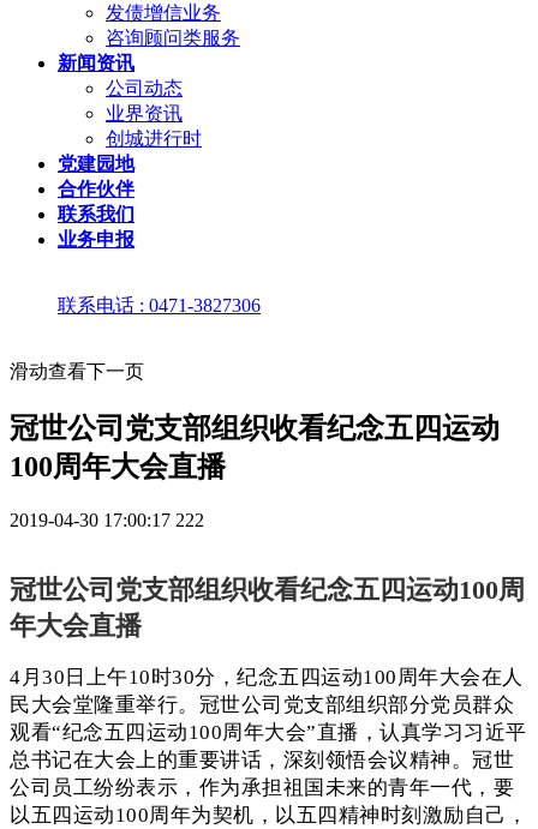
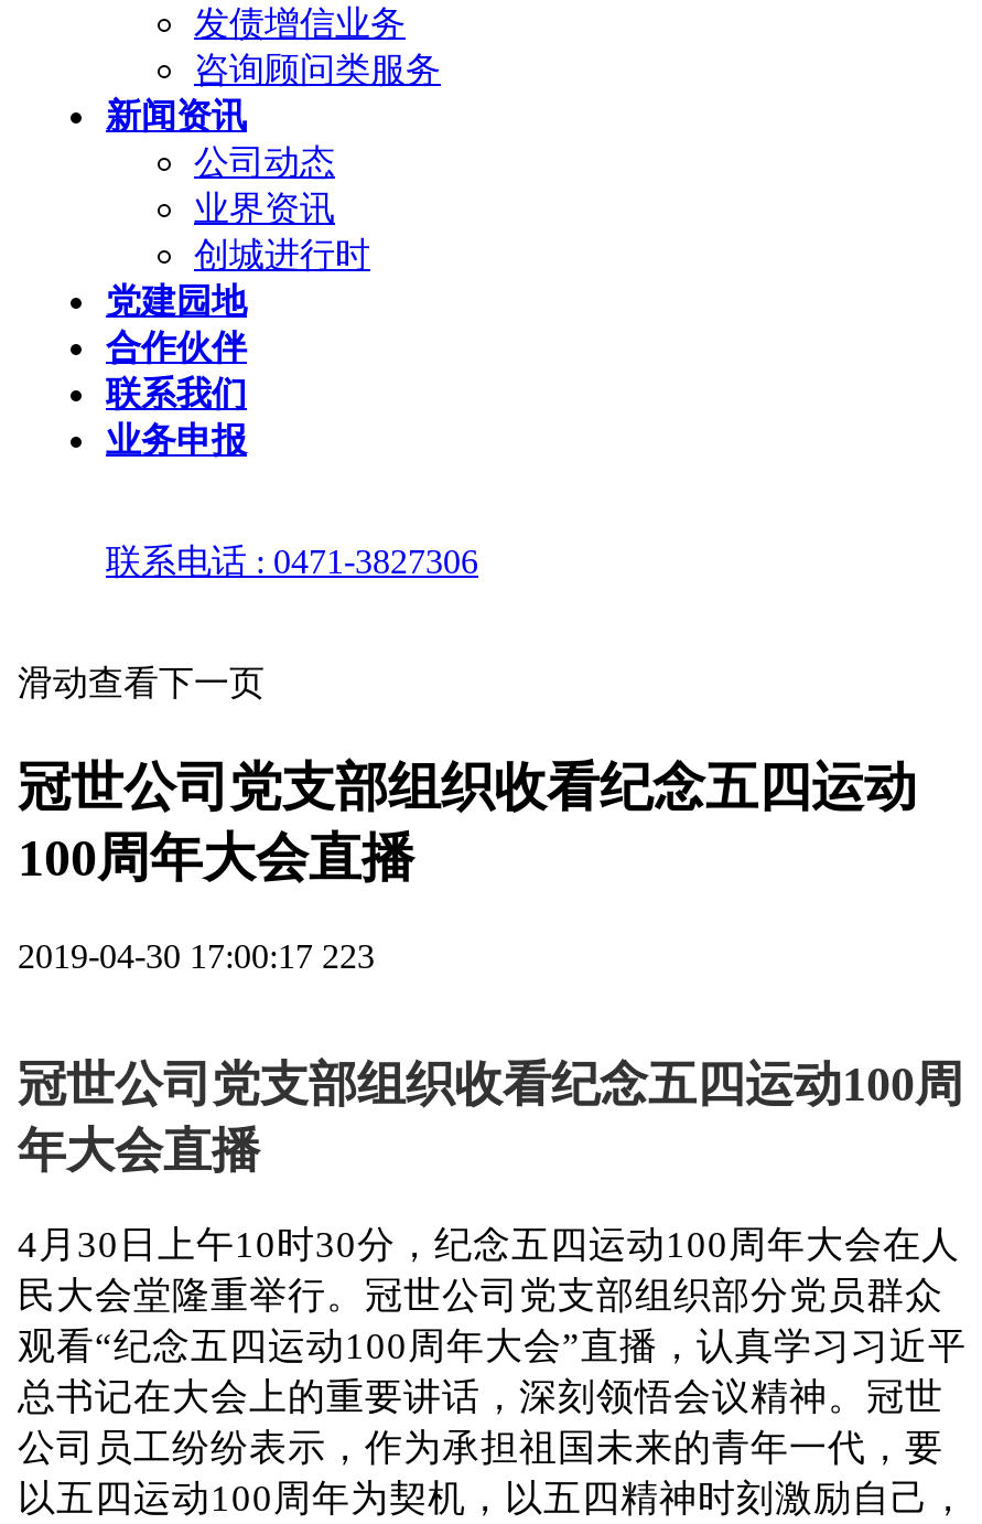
[10,510,204,530] 2019-04-30 17:00:17 222 -> [18,937,375,974] 2019-04-30 17:00:17 223

